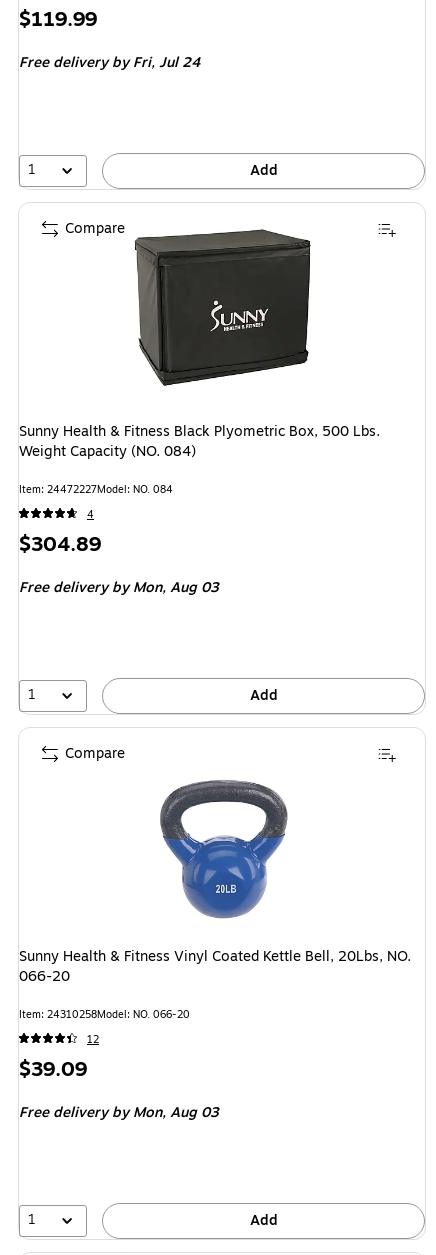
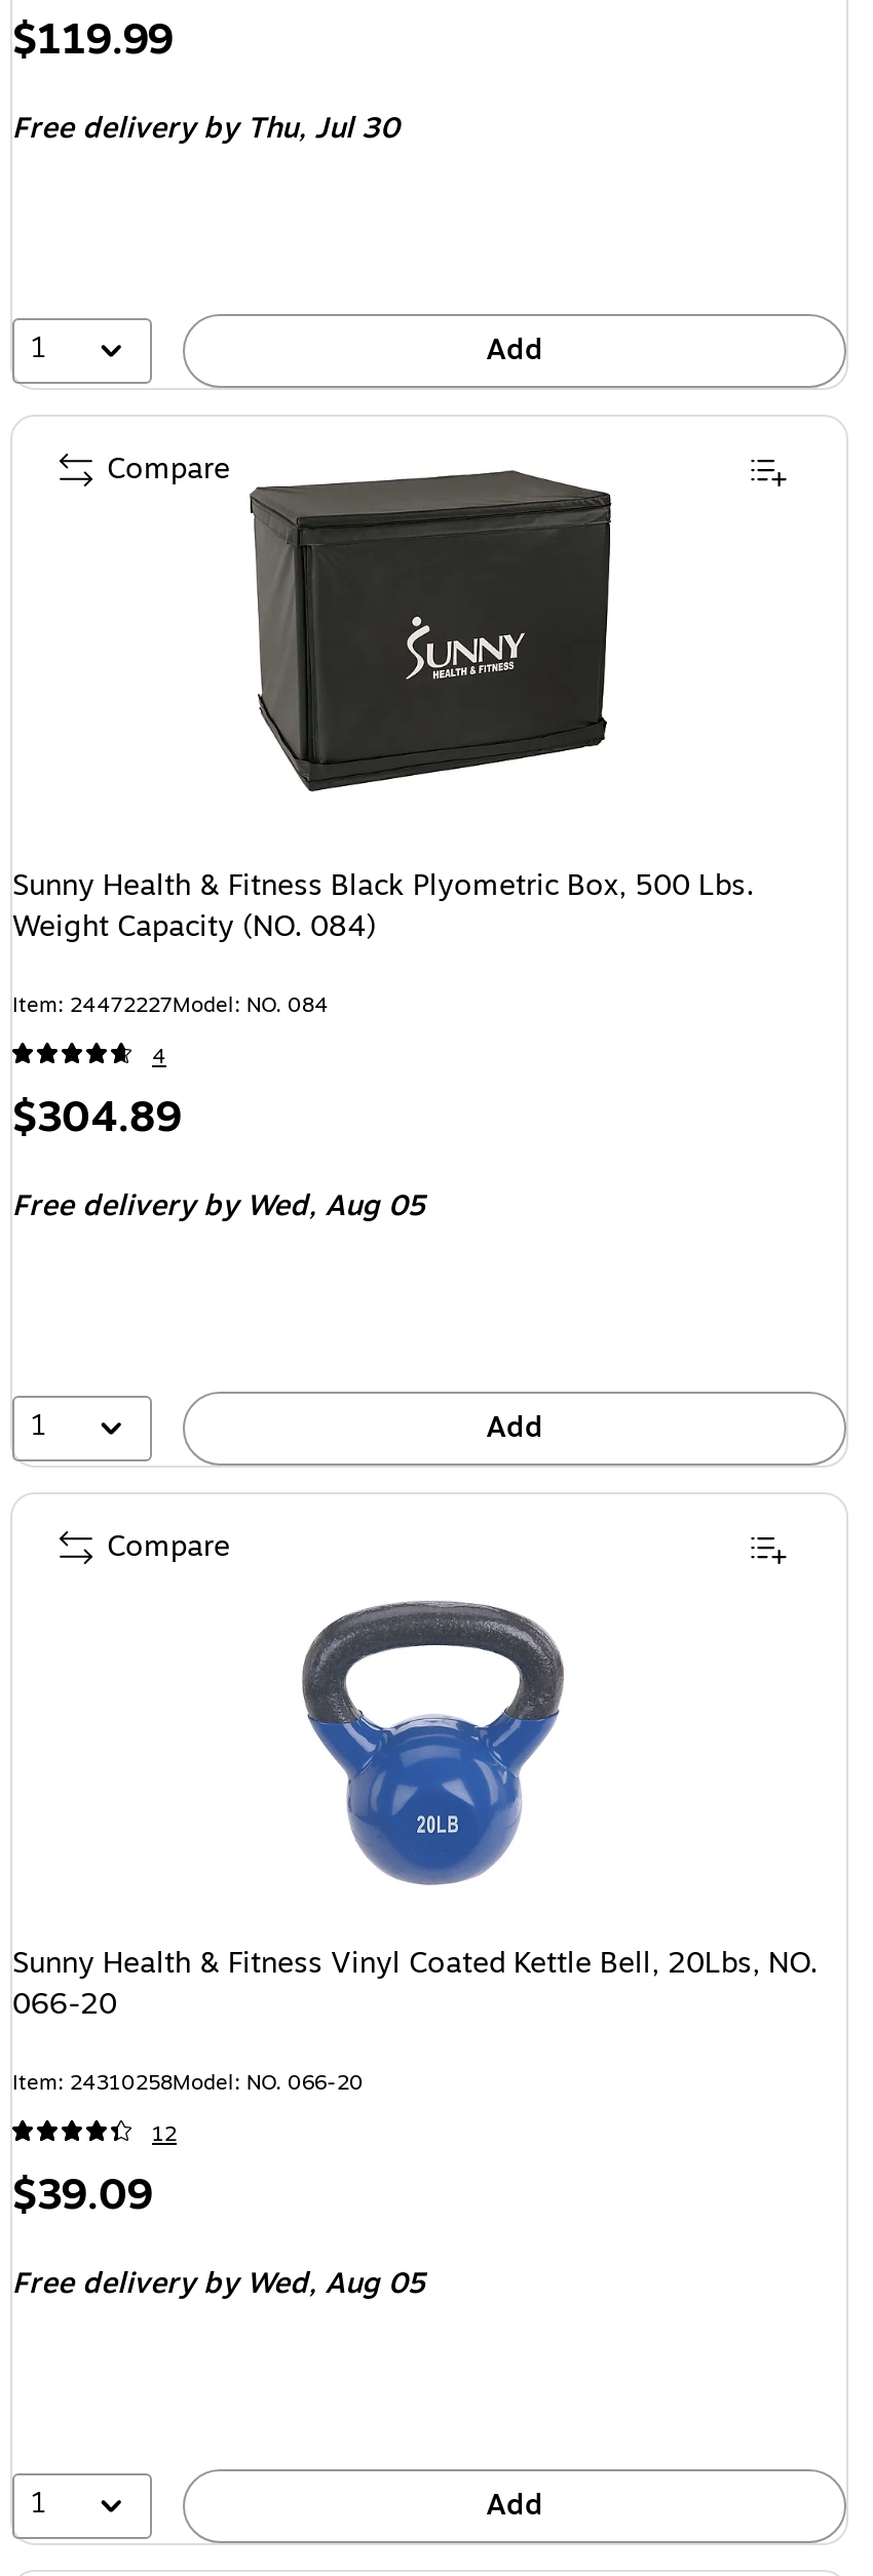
[19,52,200,73] Free delivery by Fri, Jul 24 -> [12,107,398,150] Free delivery by Thu, Jul 30
[19,577,219,598] Free delivery by Mon, Aug 03 -> [12,1184,425,1227] Free delivery by Wed, Aug 05
[19,1102,219,1123] Free delivery by Mon,Aug 03 -> [12,2262,425,2305] Free deliveryby Wed, Aug 05

